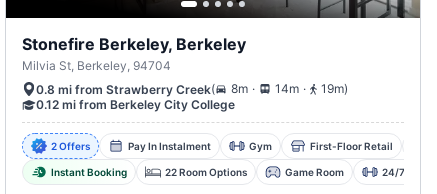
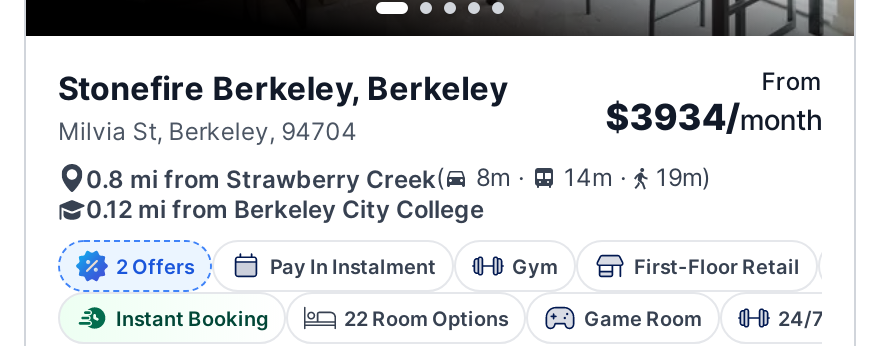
none -> [605,66,822,138] From | $3934/month

